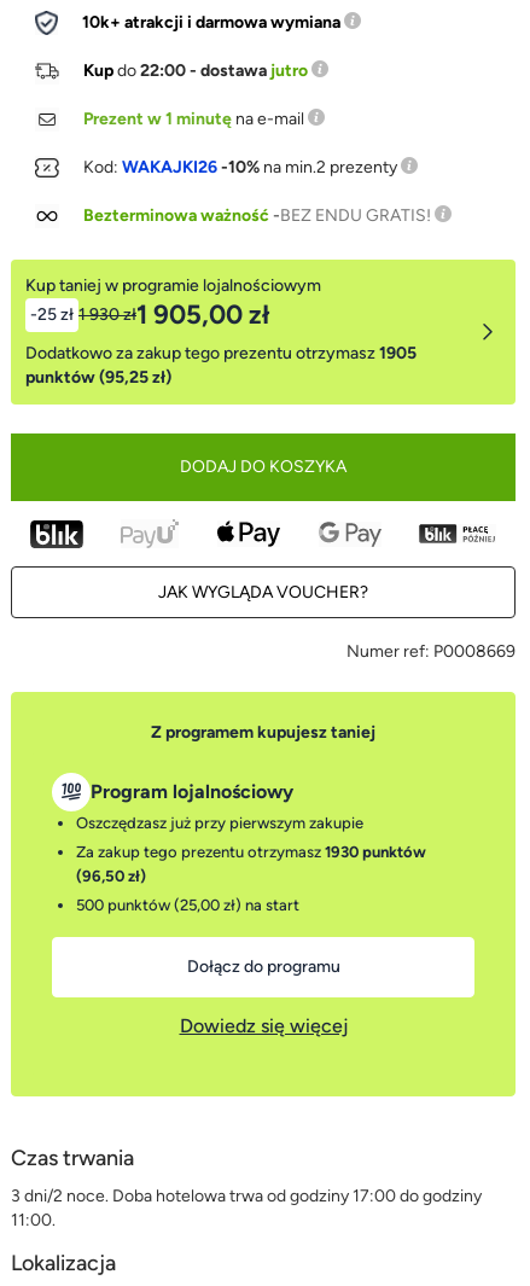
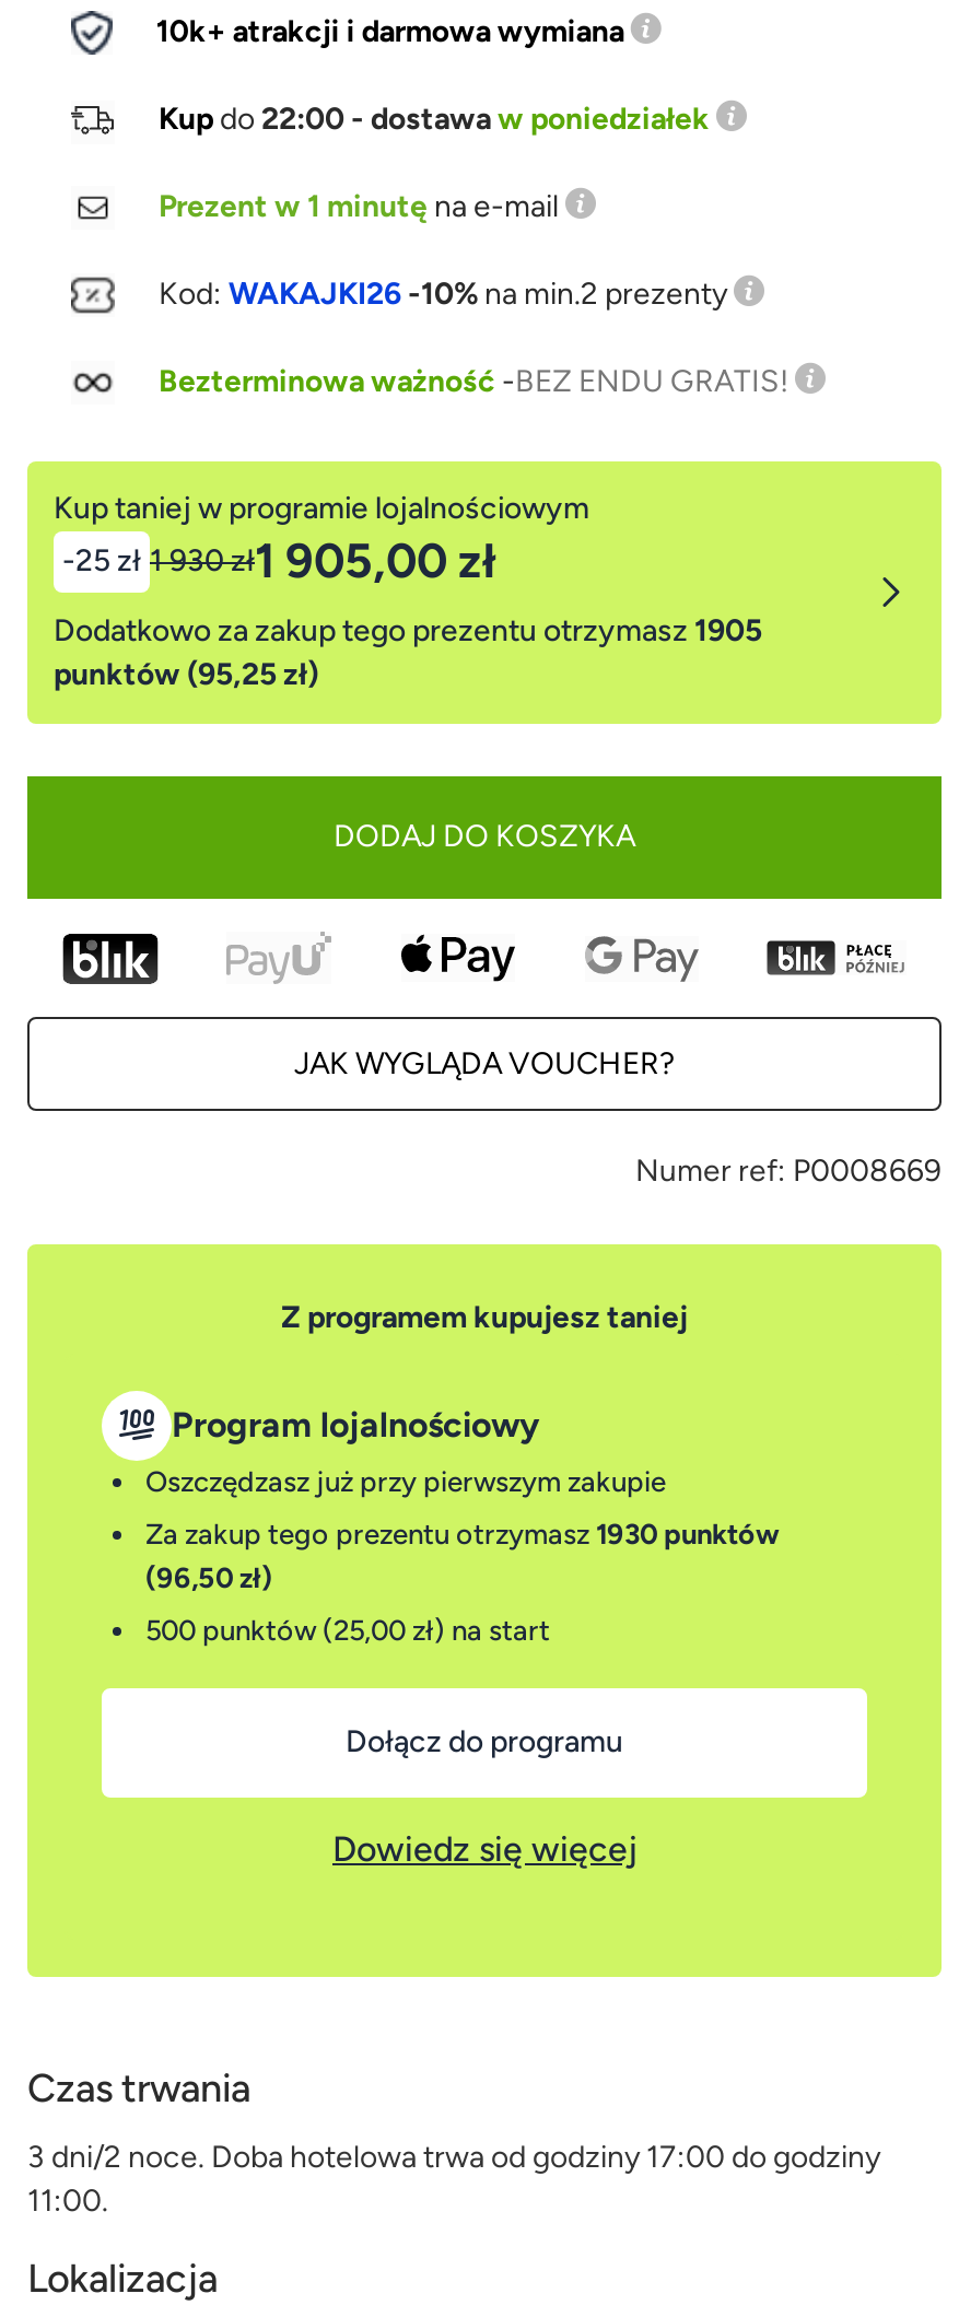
[83,61,308,81] Kup do 22:00 - dostawa jutro -> [159,101,710,138] Kup do 22:00 - dostawa w poniedziałek

